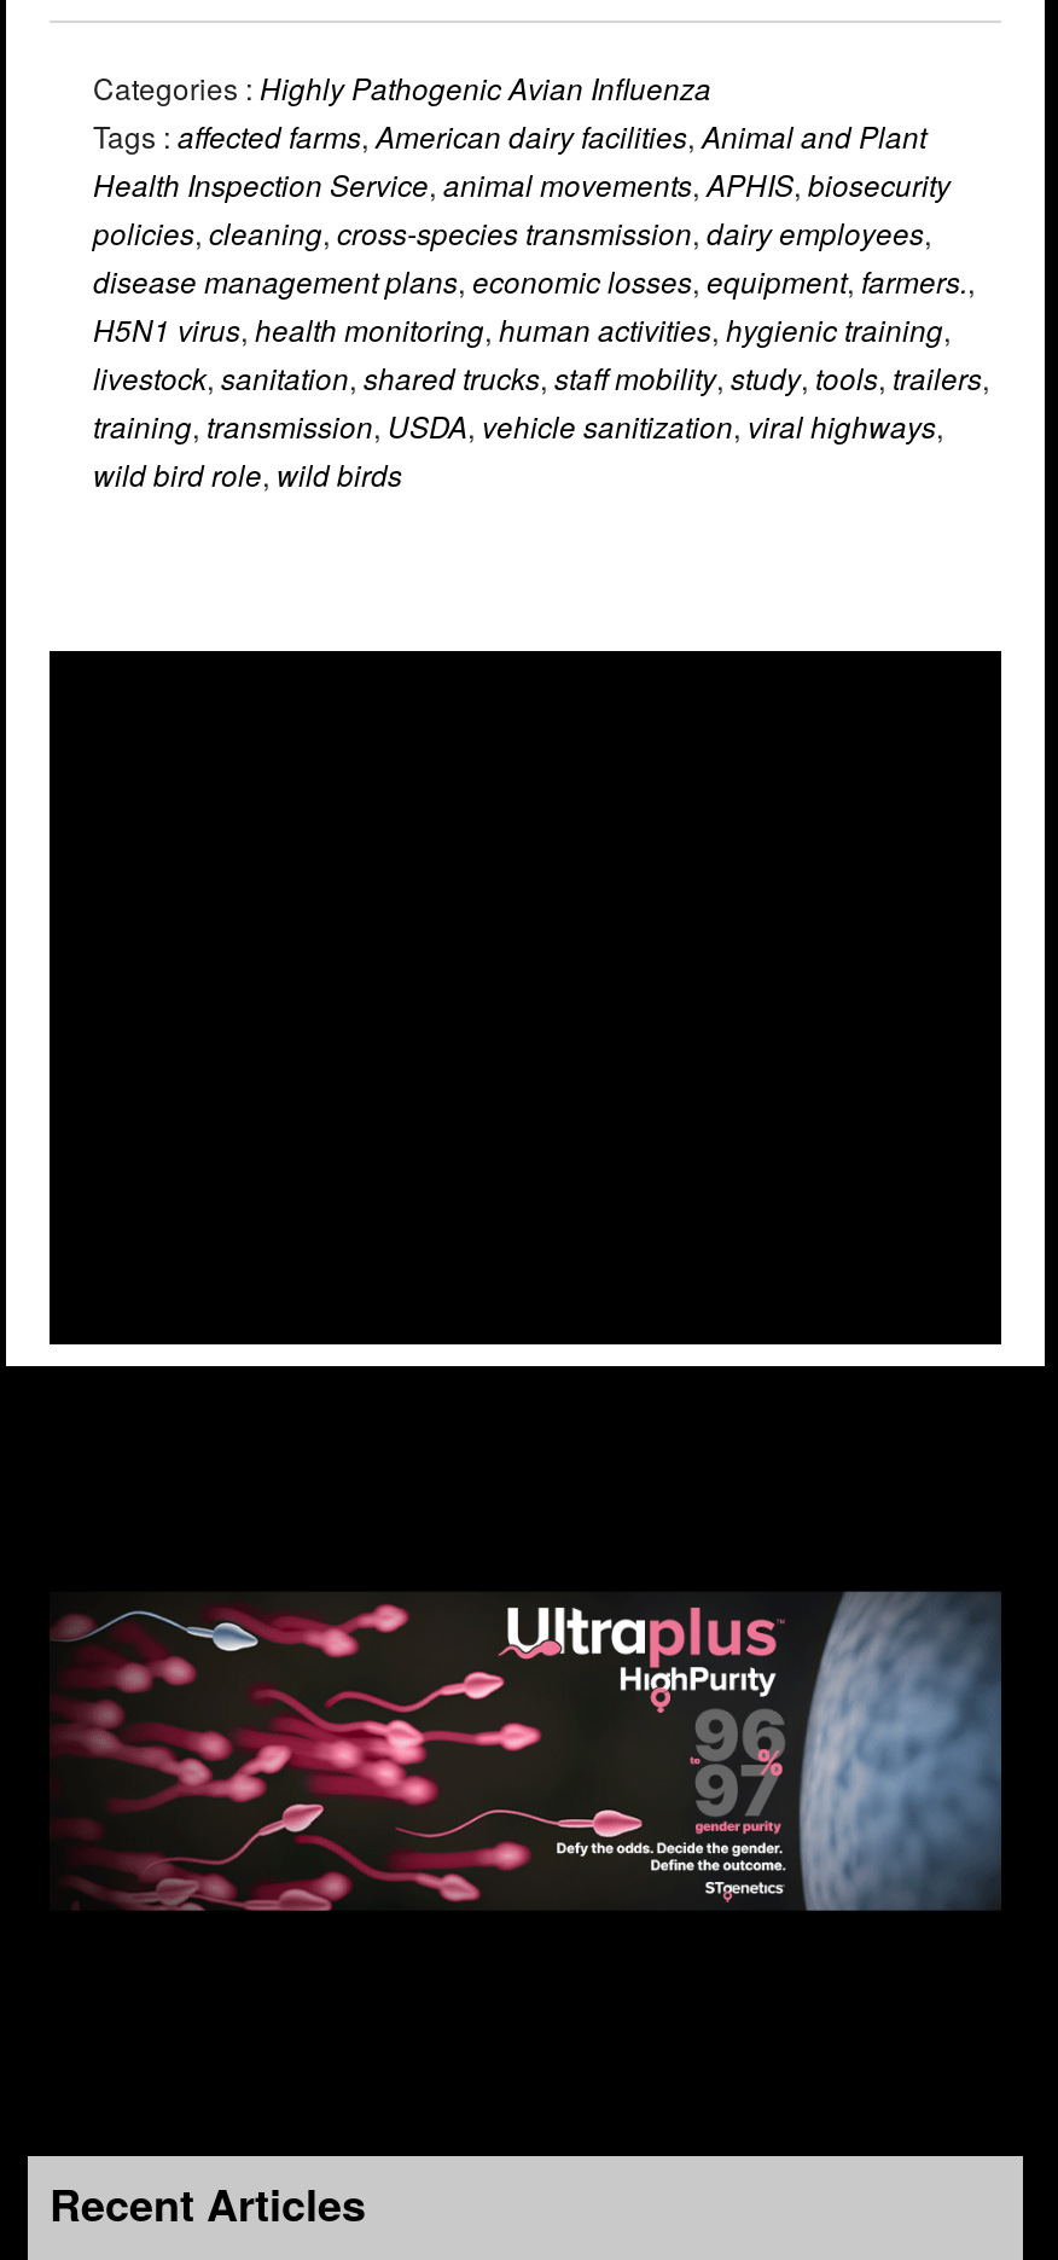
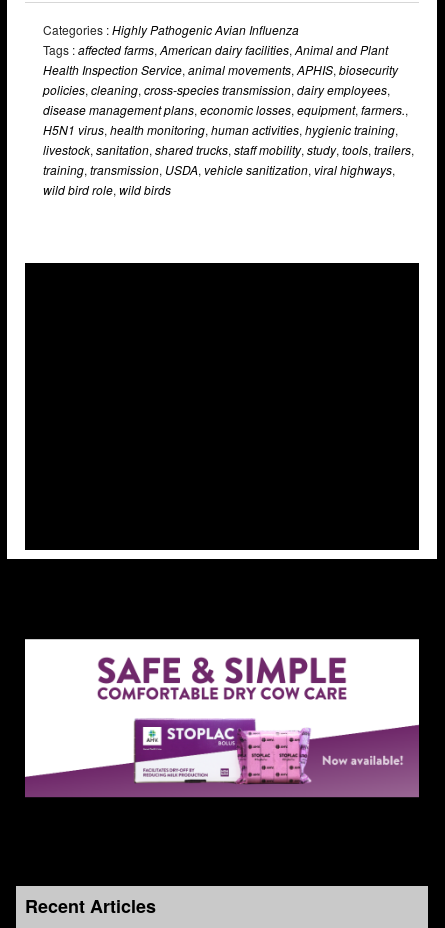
[50,1559,1001,1941] [image] -> [24,638,420,798] [image]

